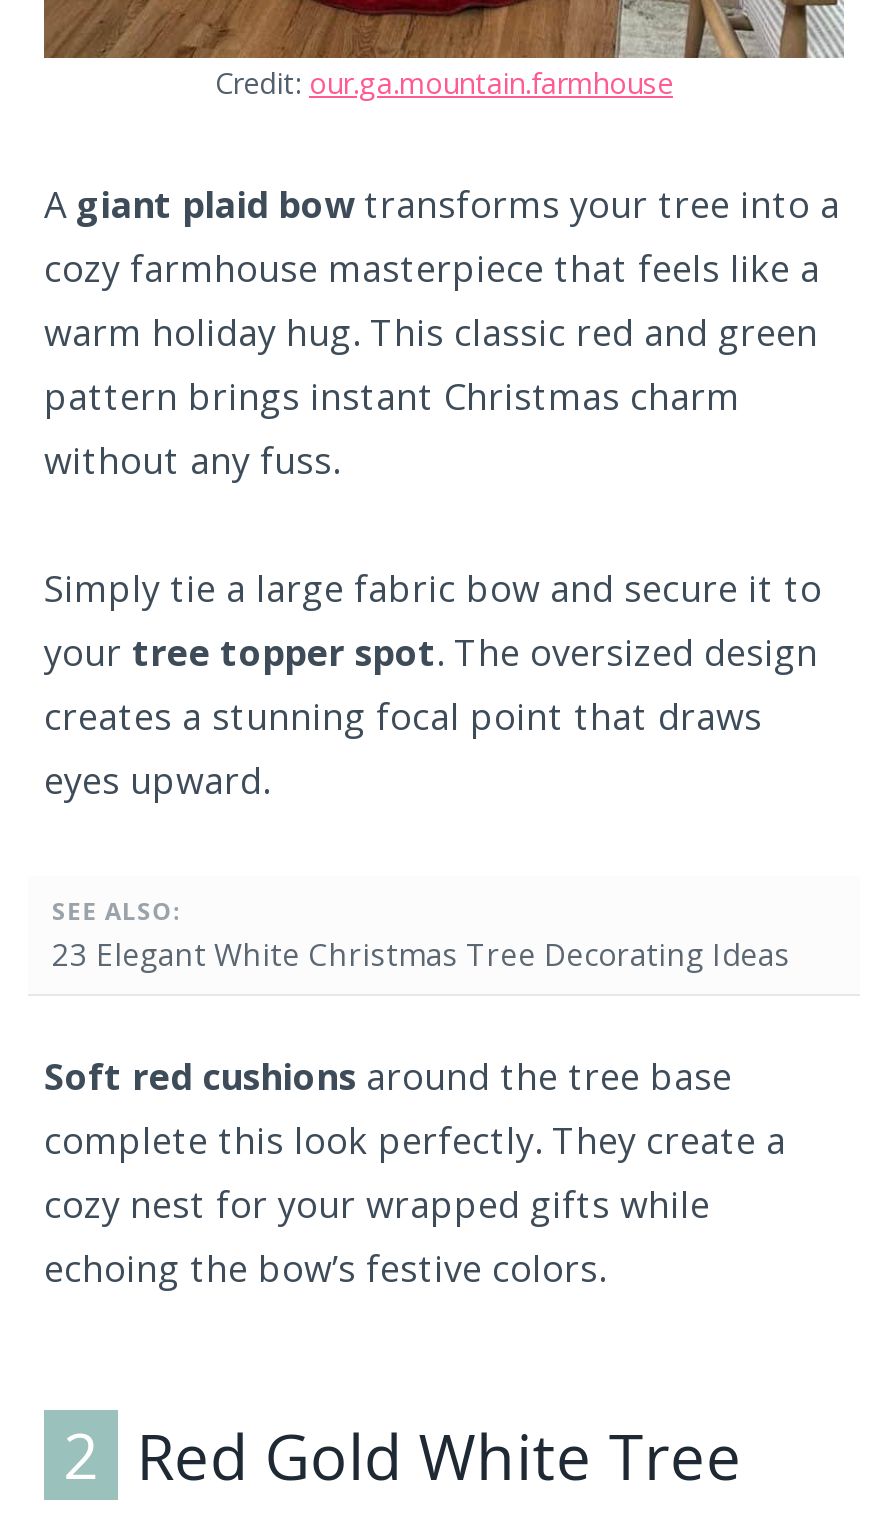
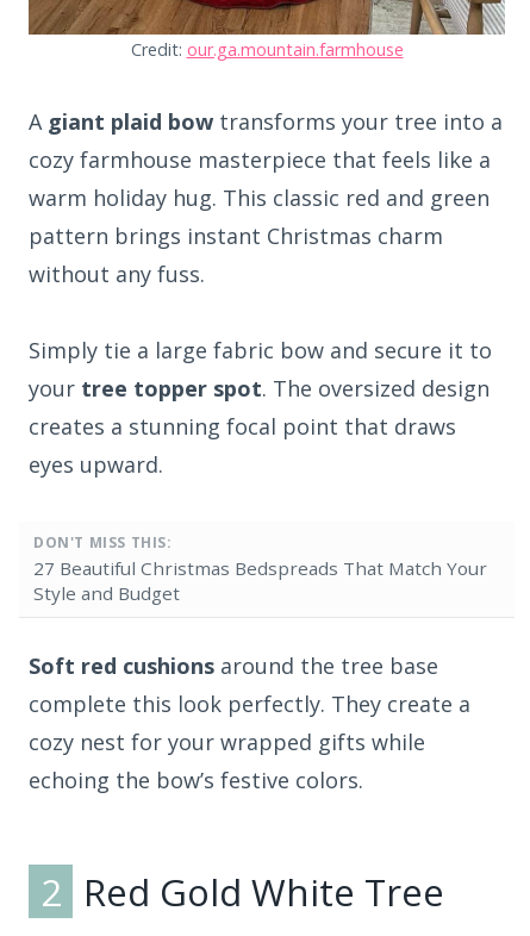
[52,895,790,975] SEE ALSO: | 23 Elegant White Christmas Tree Decorating Ideas -> [33,533,487,605] DON'T MISS THIS: | 27 Beautiful Christmas Bedspreads That Match Your | Style and Budget

